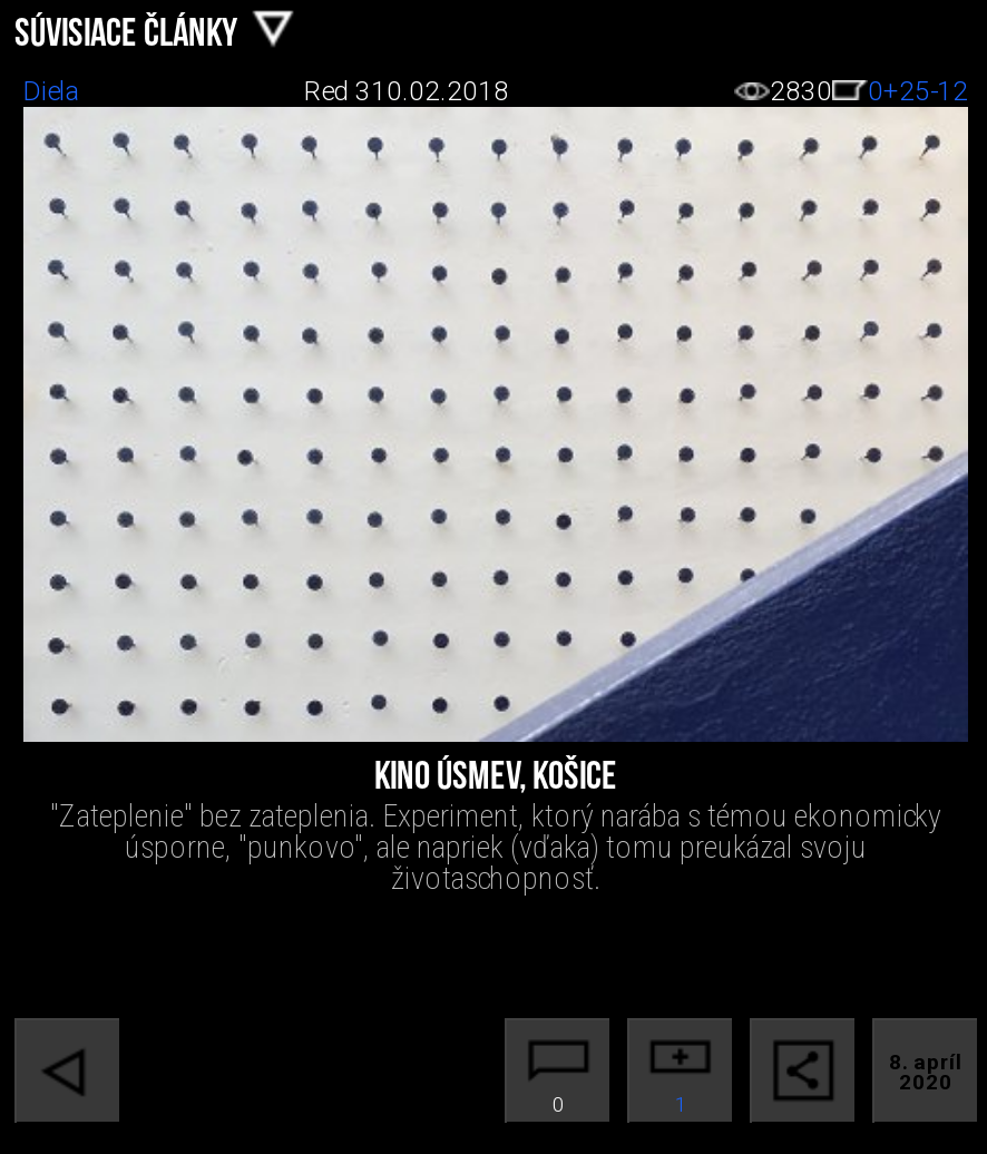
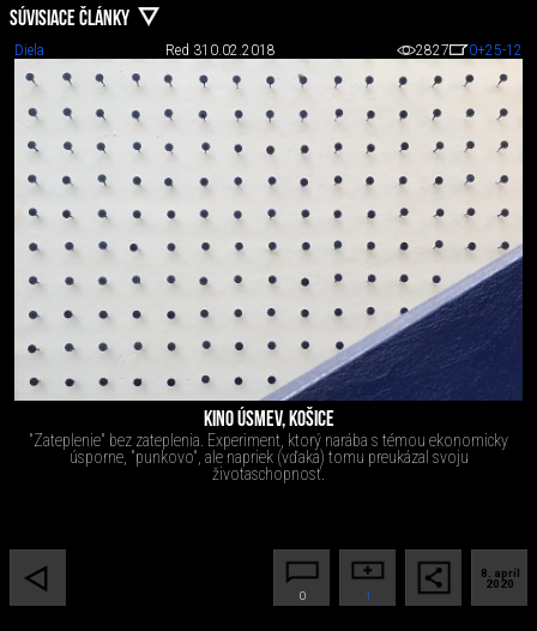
[770,77,832,108] 2830 -> [416,42,449,59] 2827

